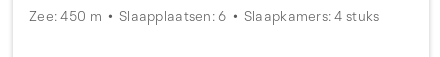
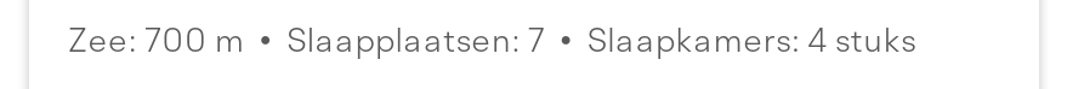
[29,7,227,26] Zee: 450 m | Slaapplaatsen: 6 -> [68,17,545,63] Zee: 700 m | Slaapplaatsen: 7

